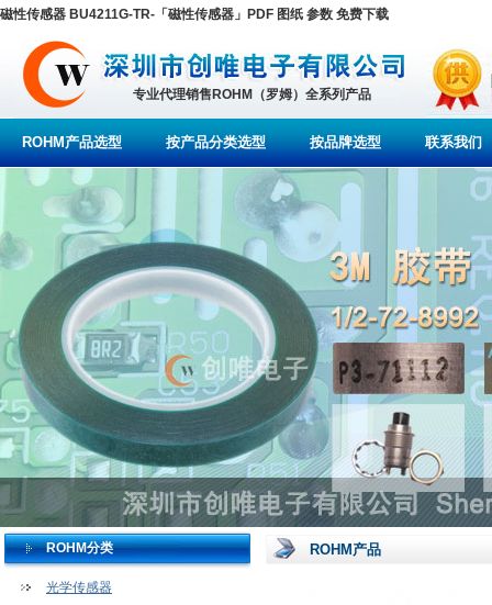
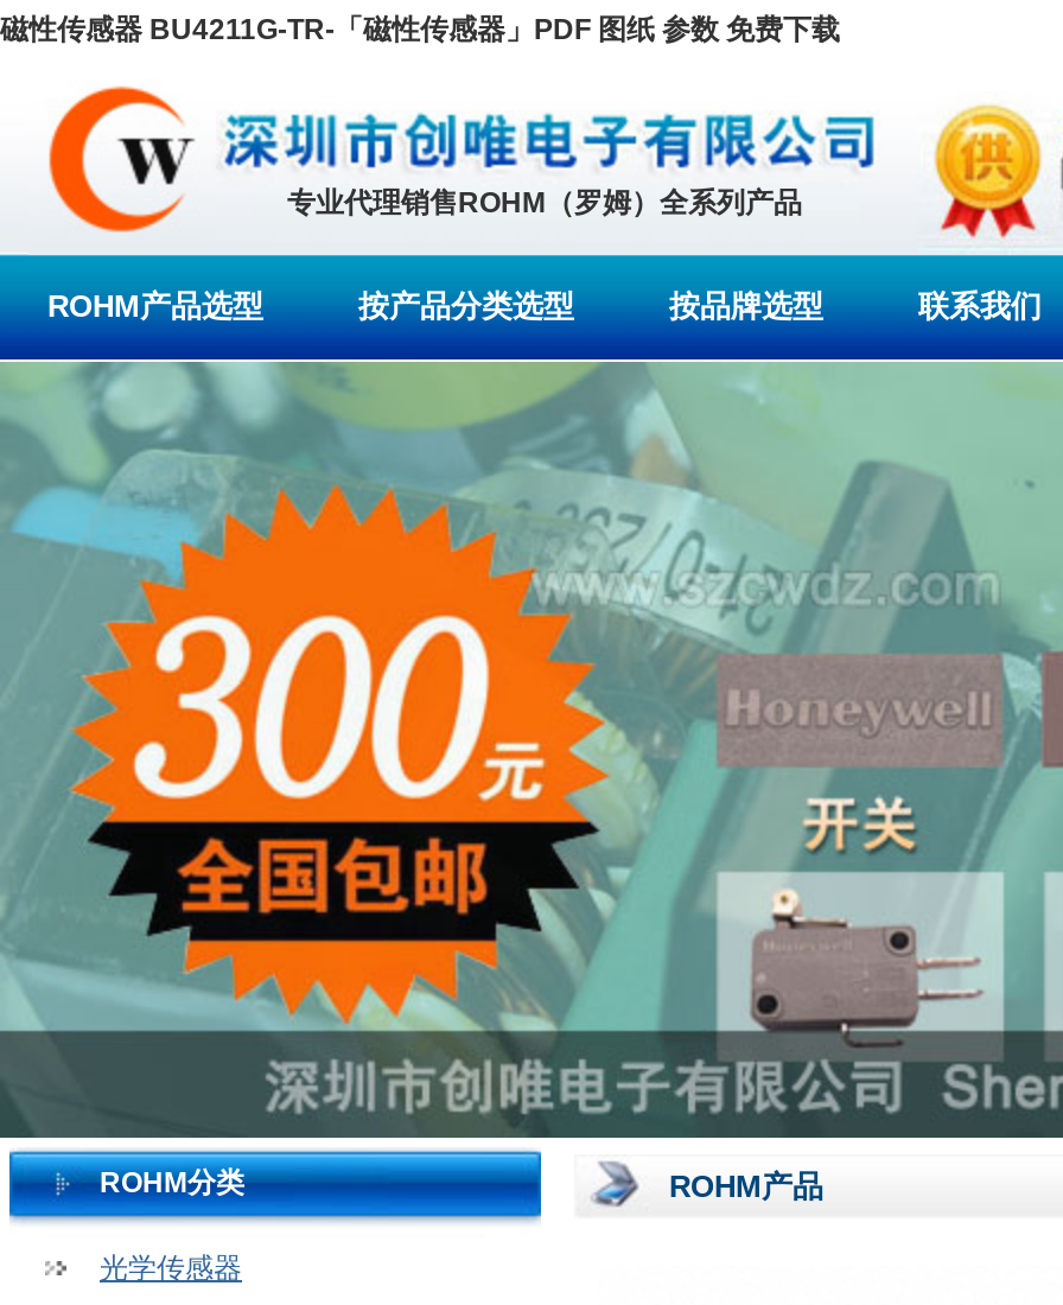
[3,167,489,527] [image] -> [7,359,1056,1135] [image]

